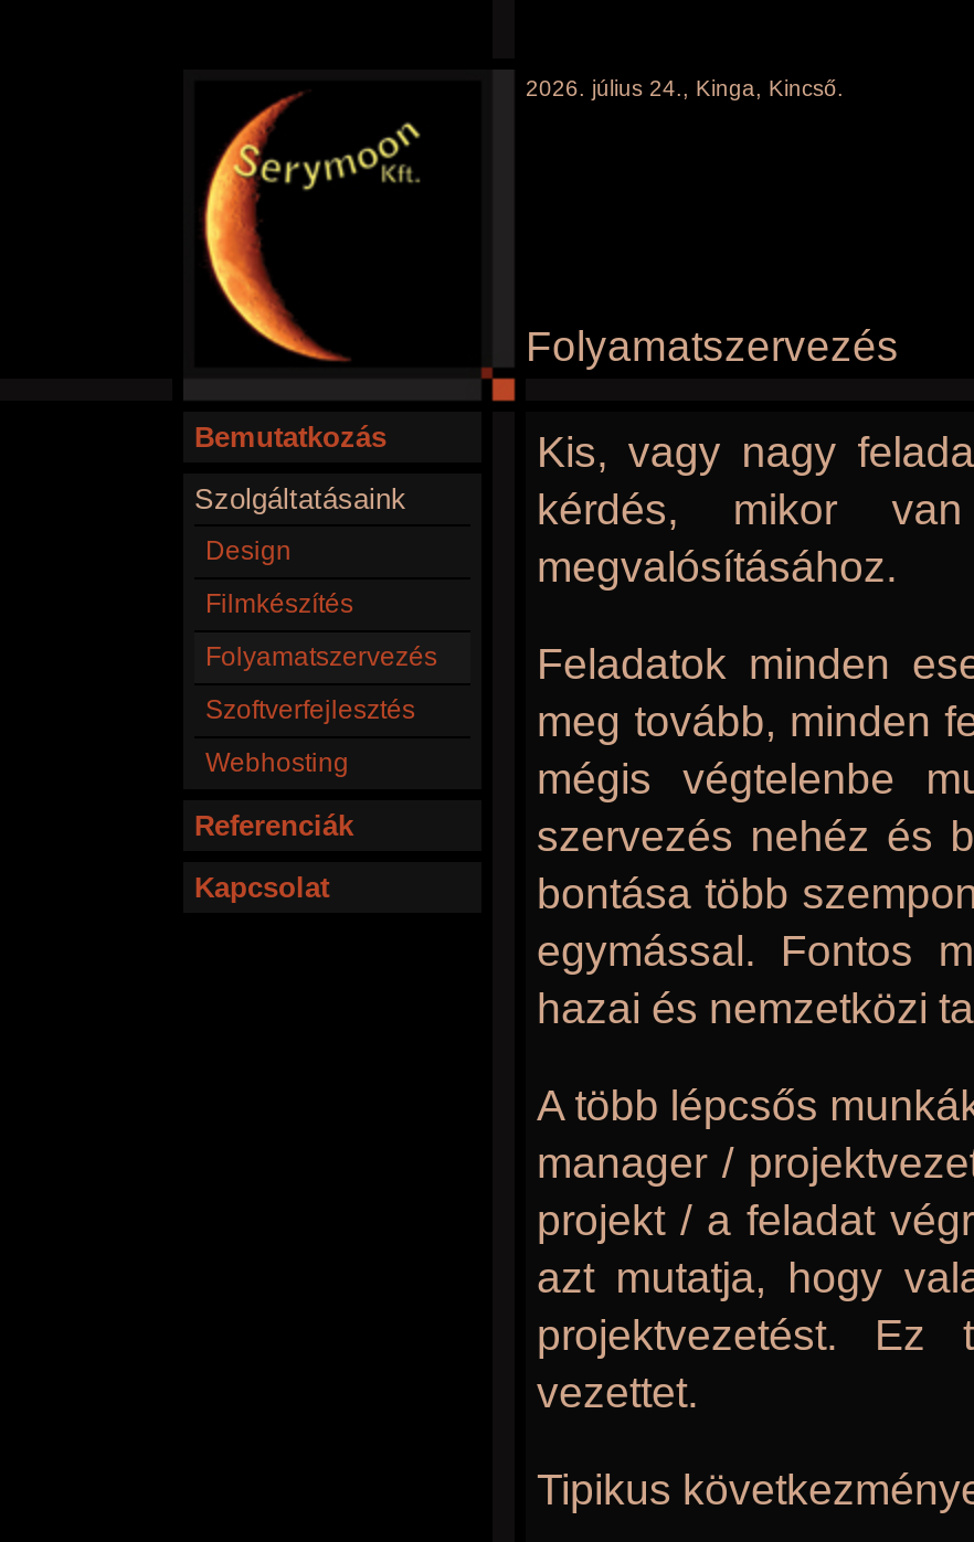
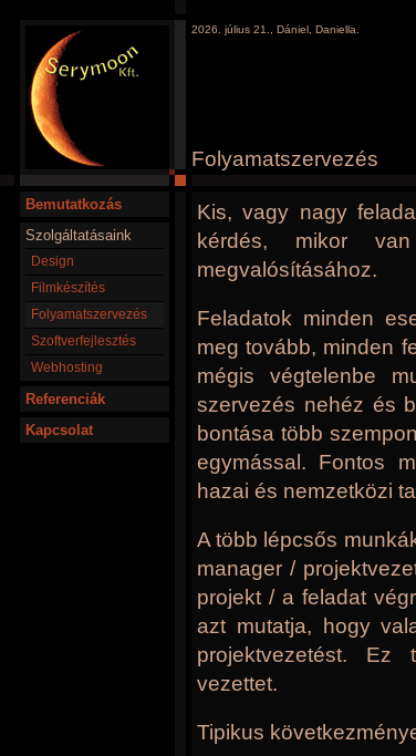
[526,76,844,100] 2026. július 24., Kinga, Kincső. -> [191,23,360,35] 2026. július 21., Dániel, Daniella.

